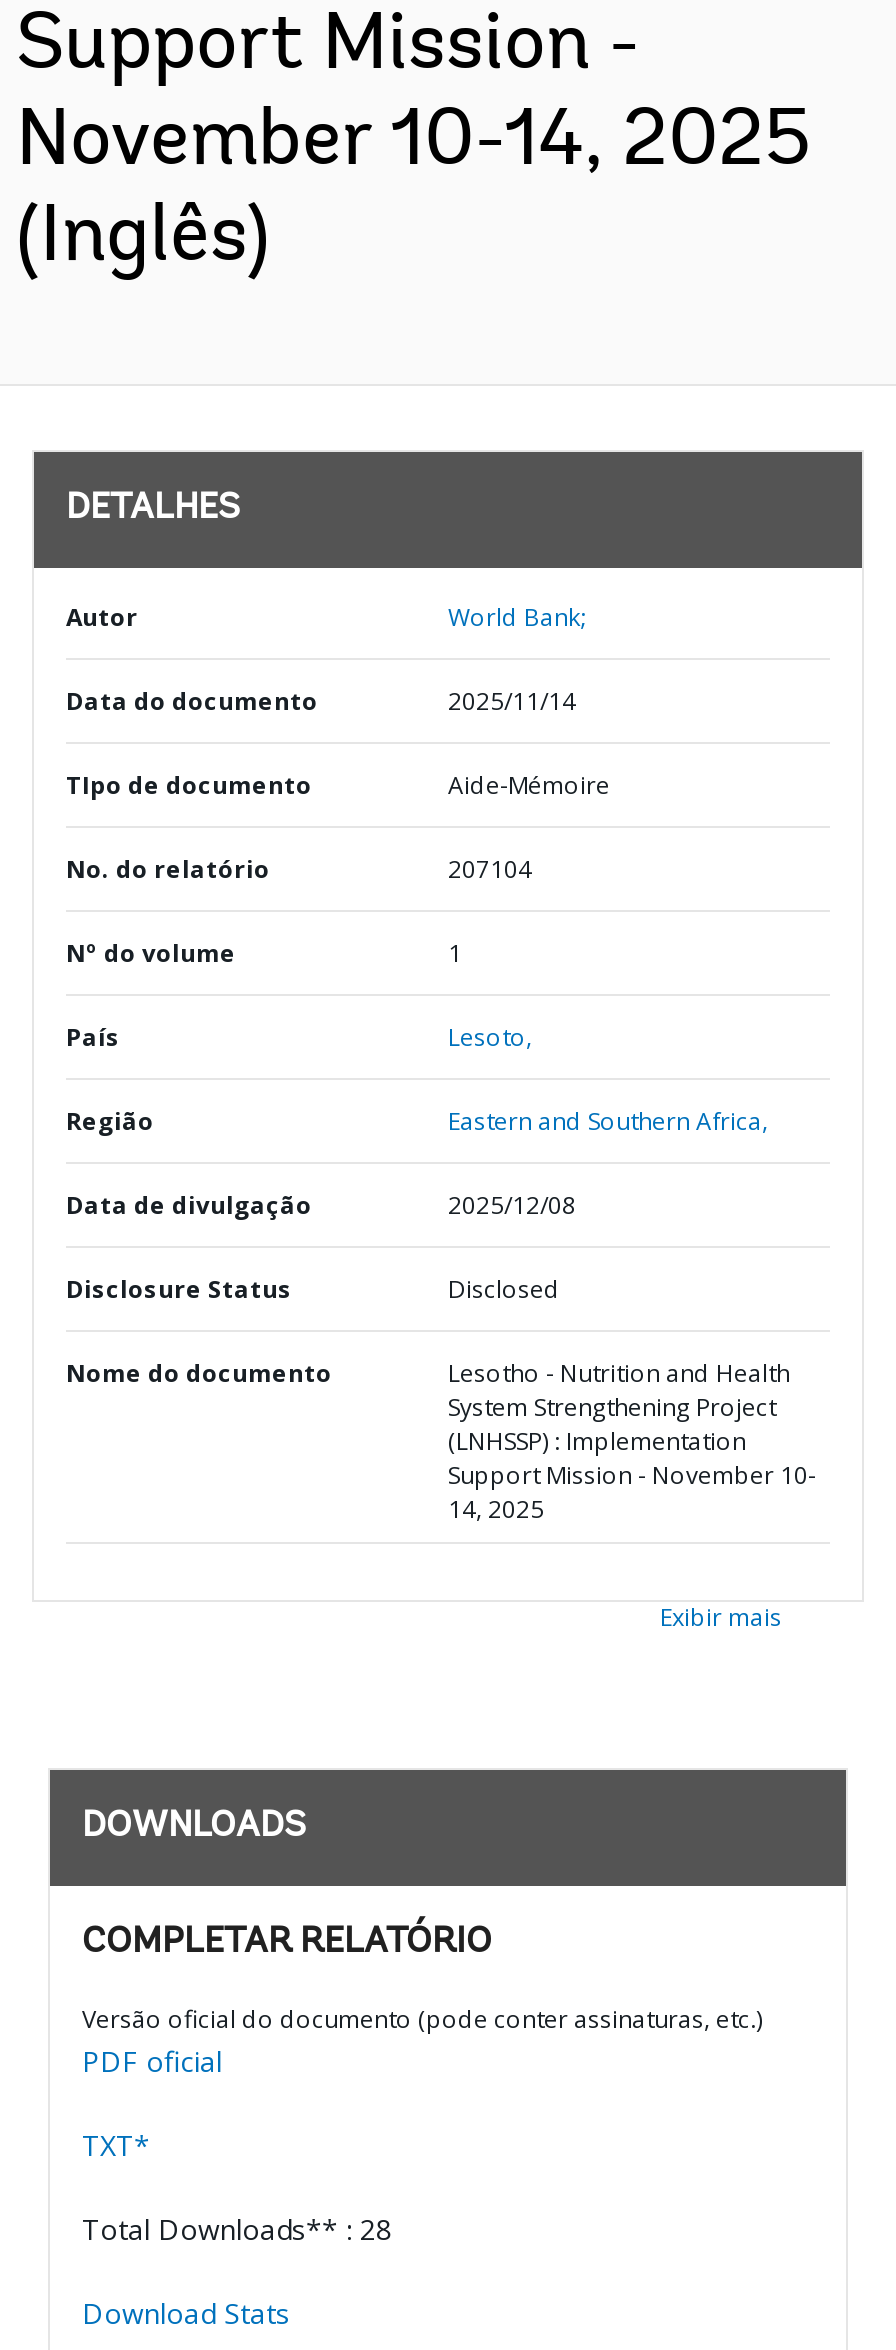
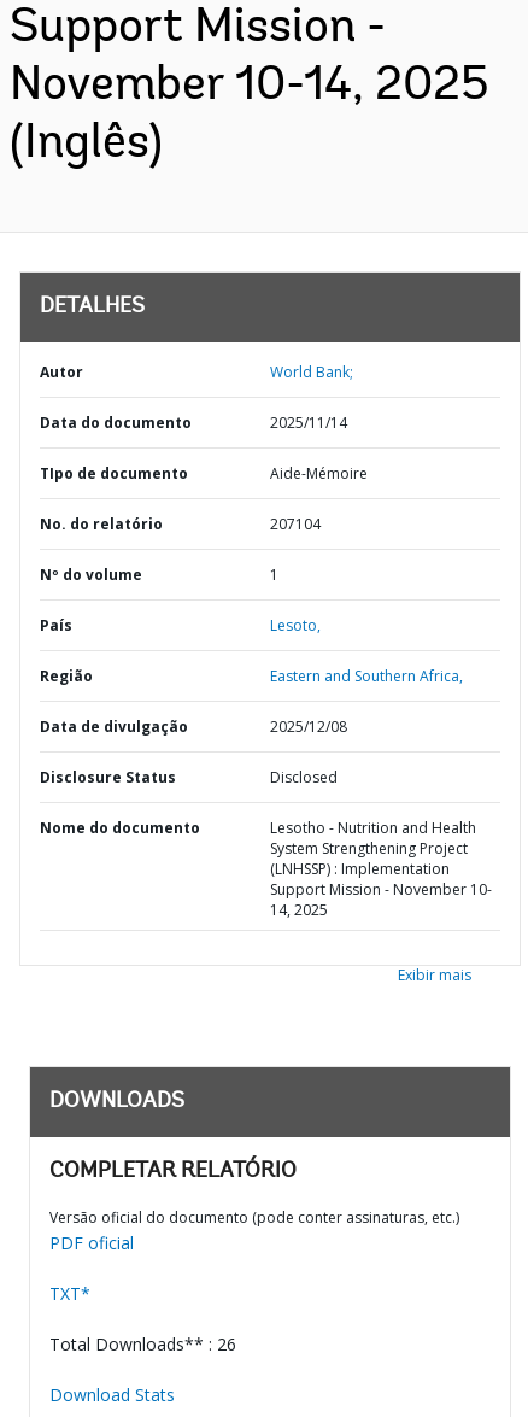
[82,2210,392,2248] Total Downloads** : 28 -> [49,1333,236,1355] Total Downloads** : 26

